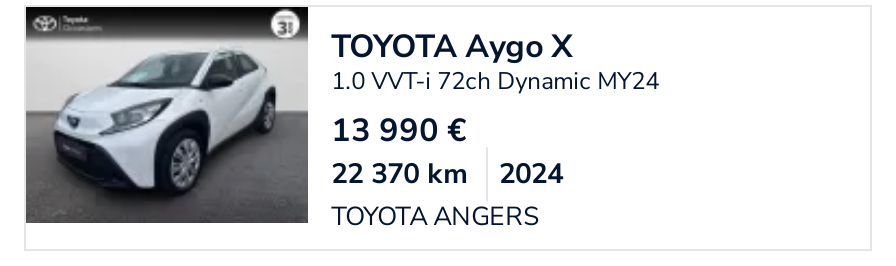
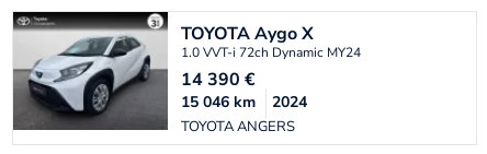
[331,109,467,153] 13 990 € -> [181,67,255,91] 14 390 €
[331,154,563,192] 22 370 km 2024 -> [181,92,308,113] 15 046 km 2024

